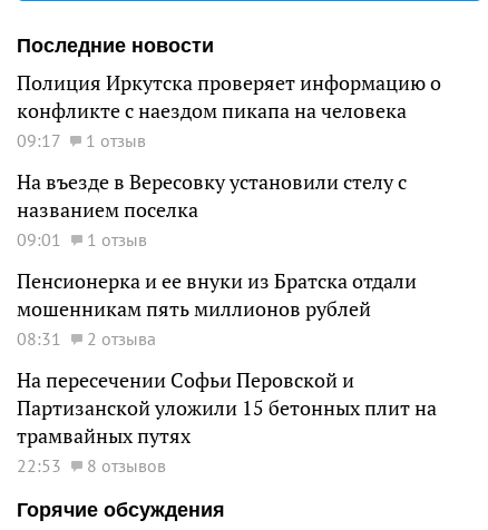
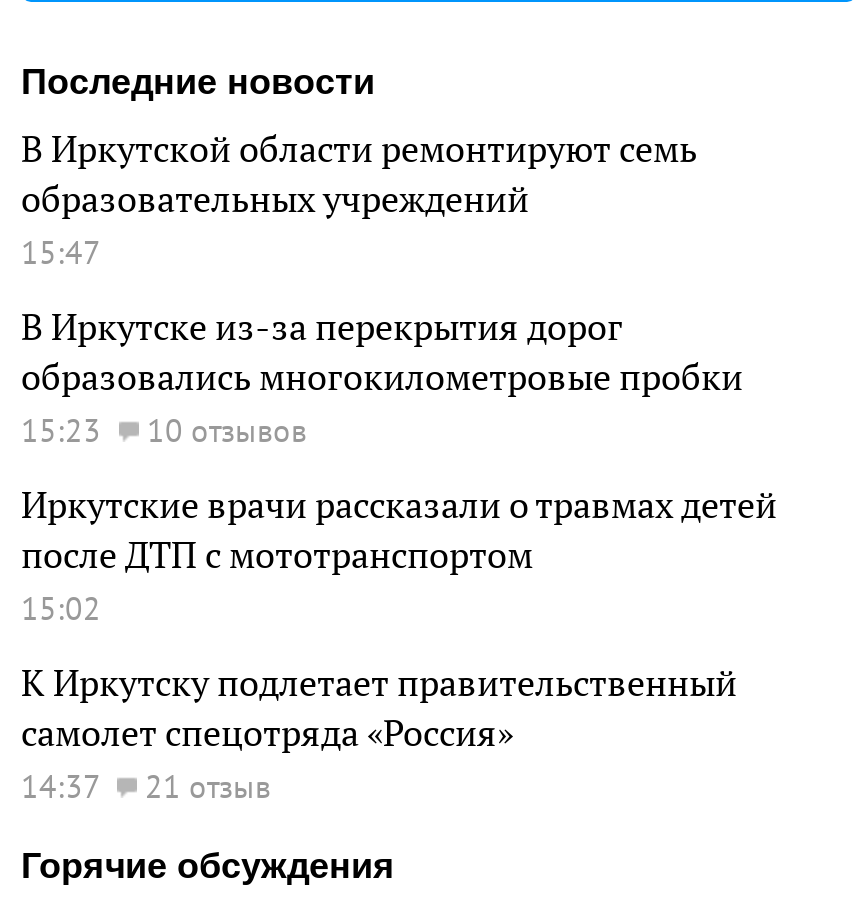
[17,70,441,152] Полиция Иркутска проверяет информацию о | конфликте с наездом пикапа на человека | 09:17 | 1 отзыв -> [21,127,697,273] В Иркутской области ремонтируют семь | образовательных учреждений | 15:47
[17,170,407,251] На въезде в Вересовку установили стелу с | названием поселка | 09:01 | 1 отзыв -> [21,305,743,451] В Иркутске из-за перекрытия дорог | образовались многокилометровые пробки | 15:23 | 10 отзывов
[17,269,417,350] Пенсионерка и ее внуки из Братска отдали | мошенникам пять миллионов рублей | 08:31 | 2 отзыва -> [21,483,777,629] Иркутские врачи рассказали о травмах детей | после ДТП с мототранспортом | 15:02
[17,368,437,477] На пересечении Софьи Перовской и | Партизанской уложили 15 бетонных плит на | трамвайных путях | 22:53 | 8 отзывов -> [21,661,737,807] К Иркутску подлетает правительственный | самолет спецотряда «Россия» | 14:37 | 21 отзыв

